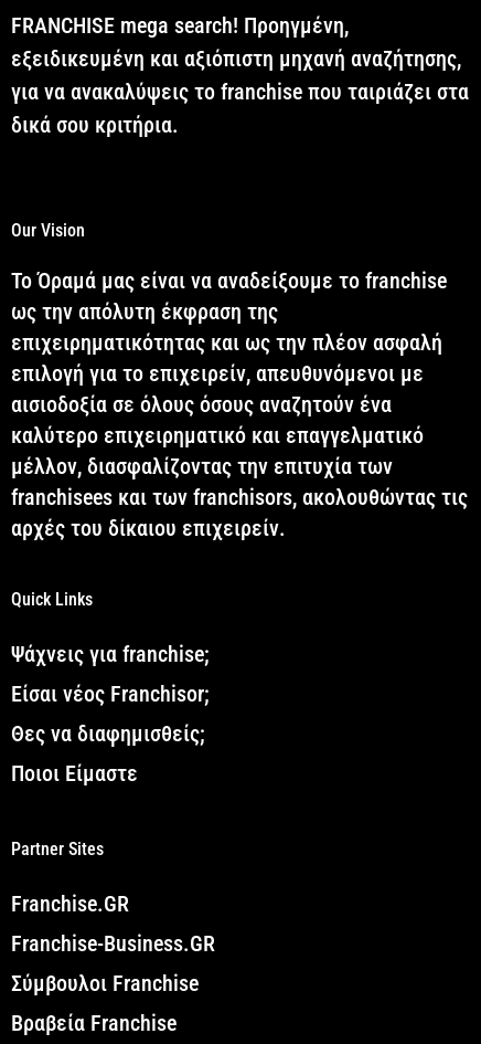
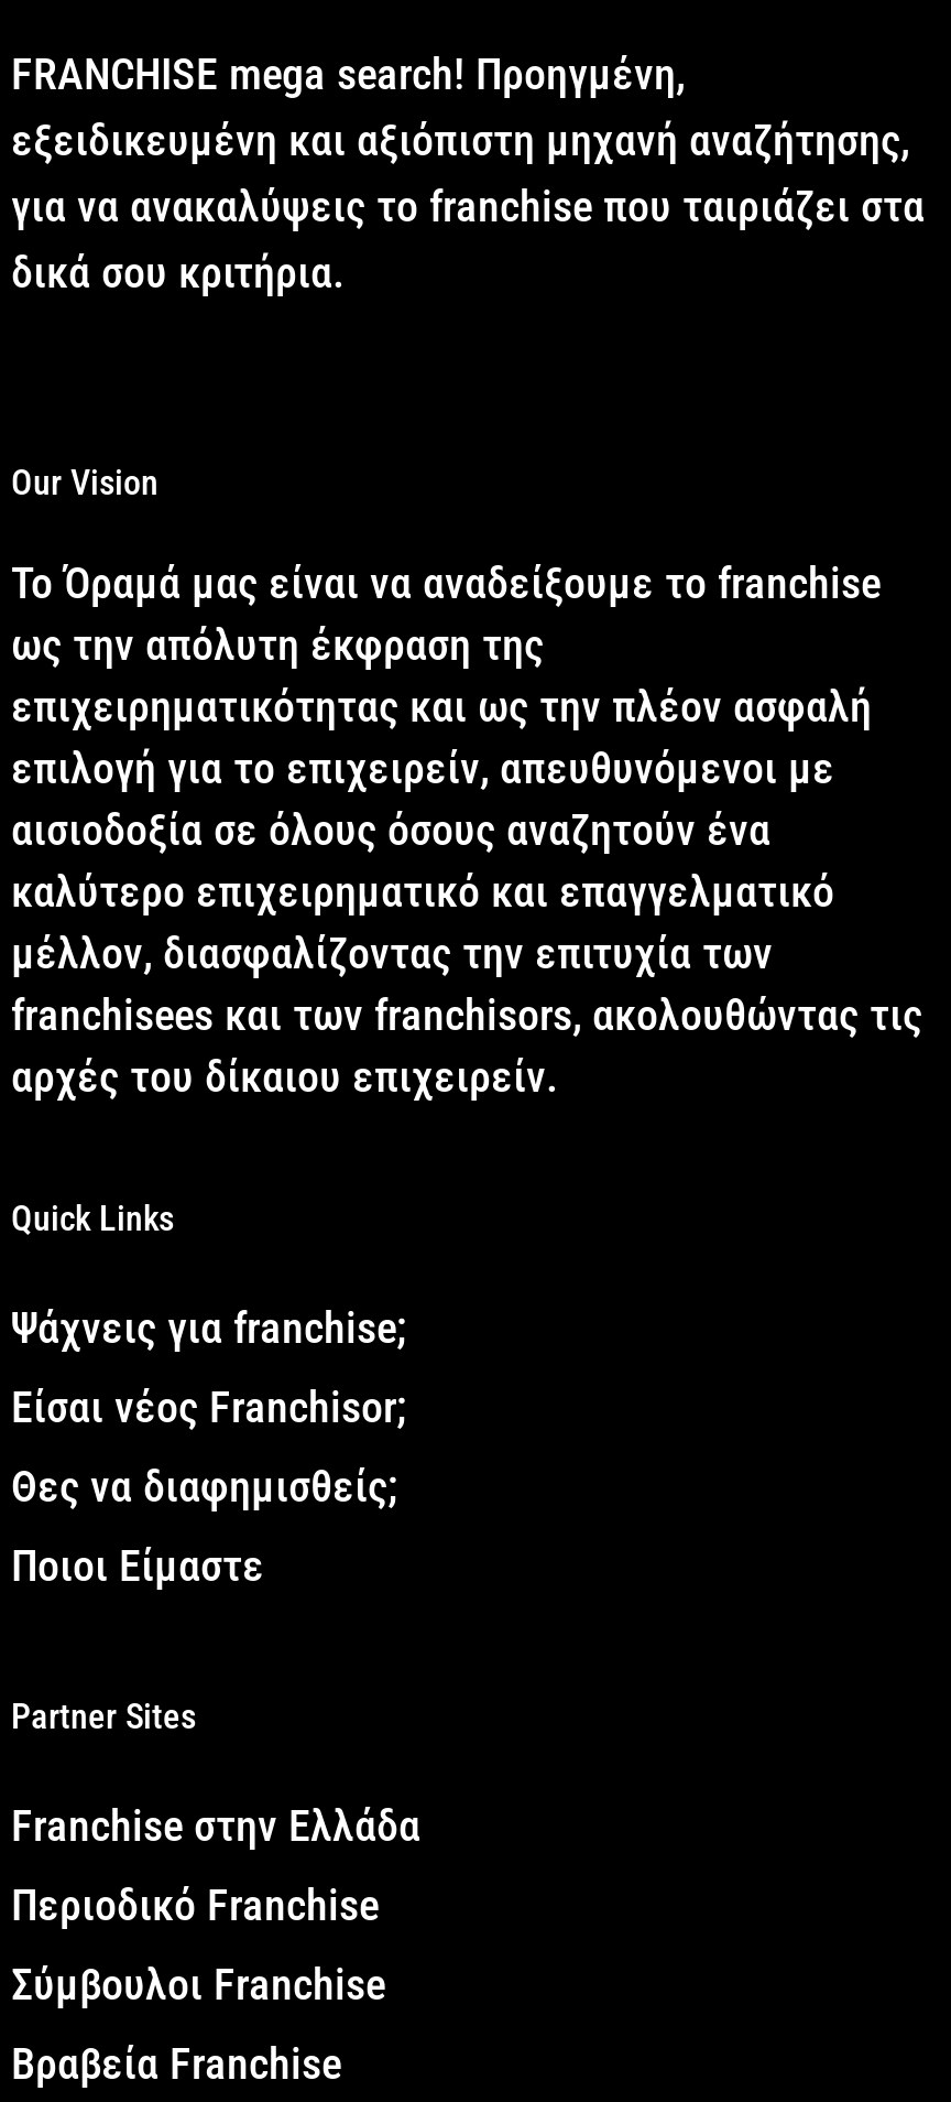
[11,890,129,917] Franchise.GR -> [11,1799,420,1852] Franchise στην Ελλάδα
[11,930,215,957] Franchise-Business.GR -> [11,1878,379,1931] Περιοδικό Franchise

